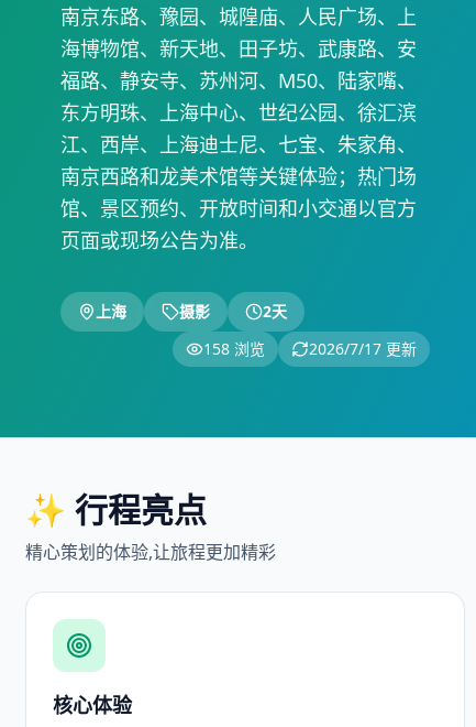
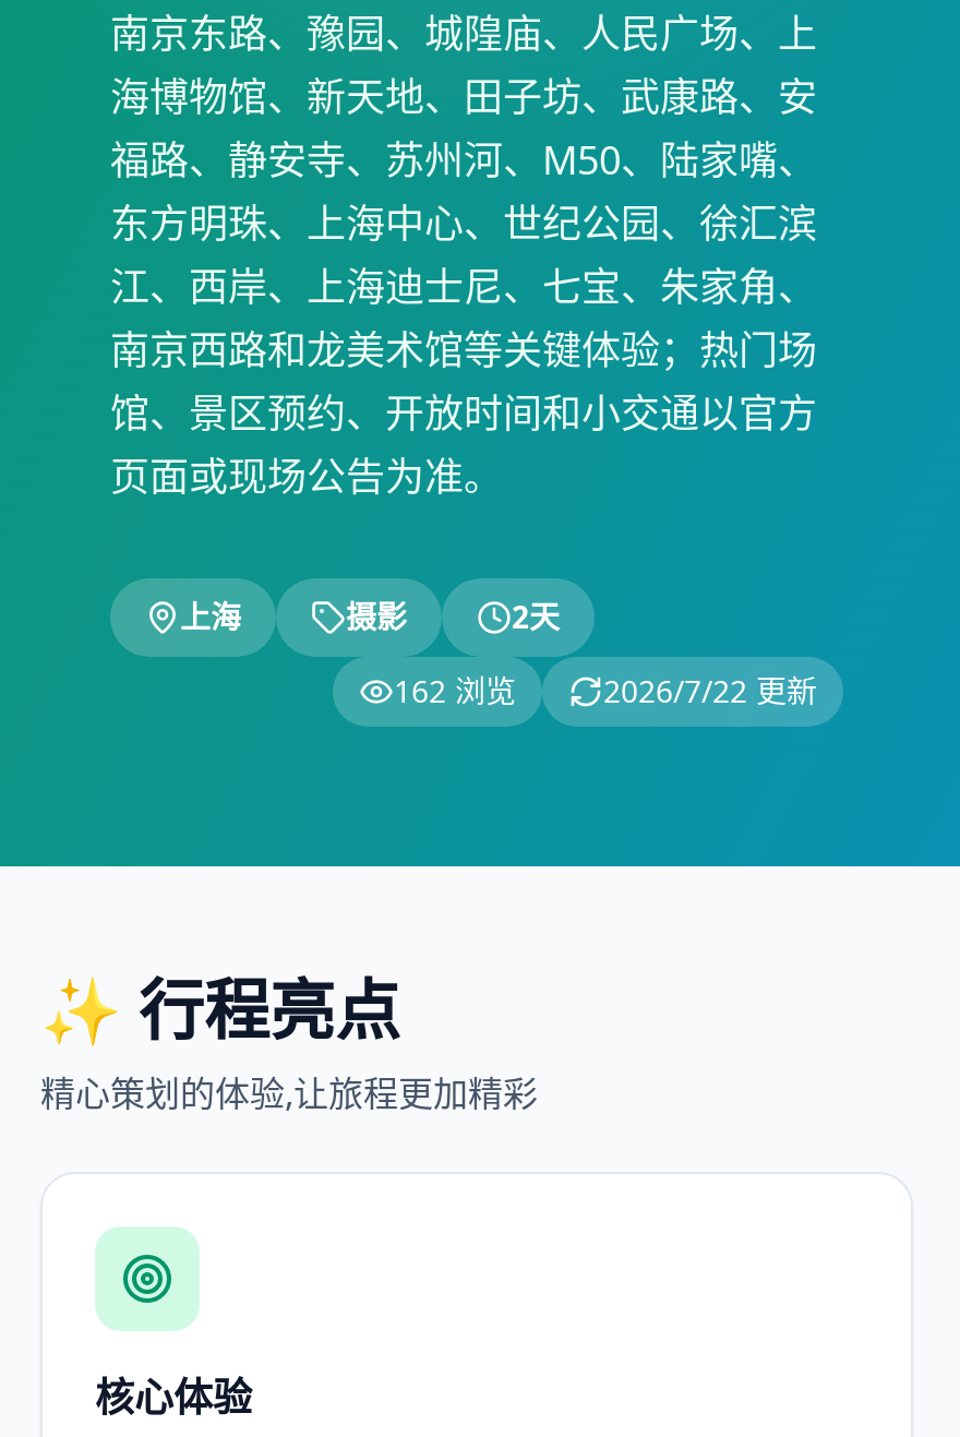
[203,338,265,359] 158浏览 -> [394,670,516,711] 162浏览
[309,338,417,359] 2026/7/17更新 -> [603,670,817,711] 2026/7/22更新

